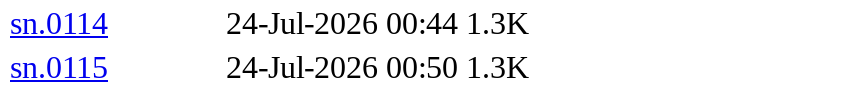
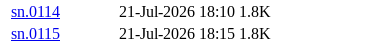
[226,7,530,41] 24-Jul-2026 00:44 1.3K -> [119,3,271,20] 21-Jul-2026 18:10 1.8K
[226,51,530,85] 24-Jul-2026 00:50 1.3K -> [119,25,271,42] 21-Jul-2026 18:15 1.8K

